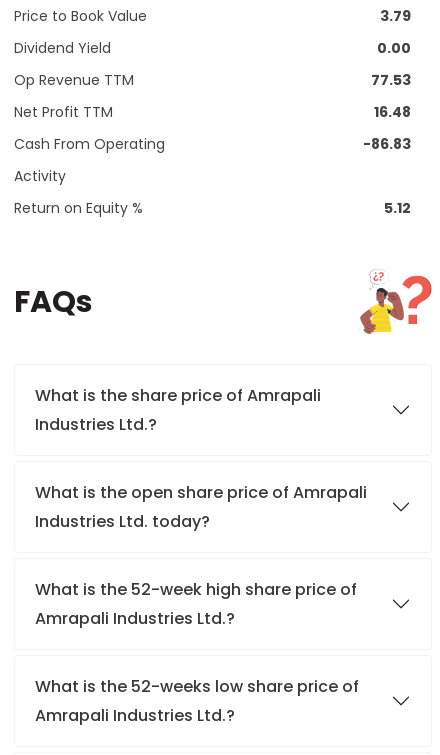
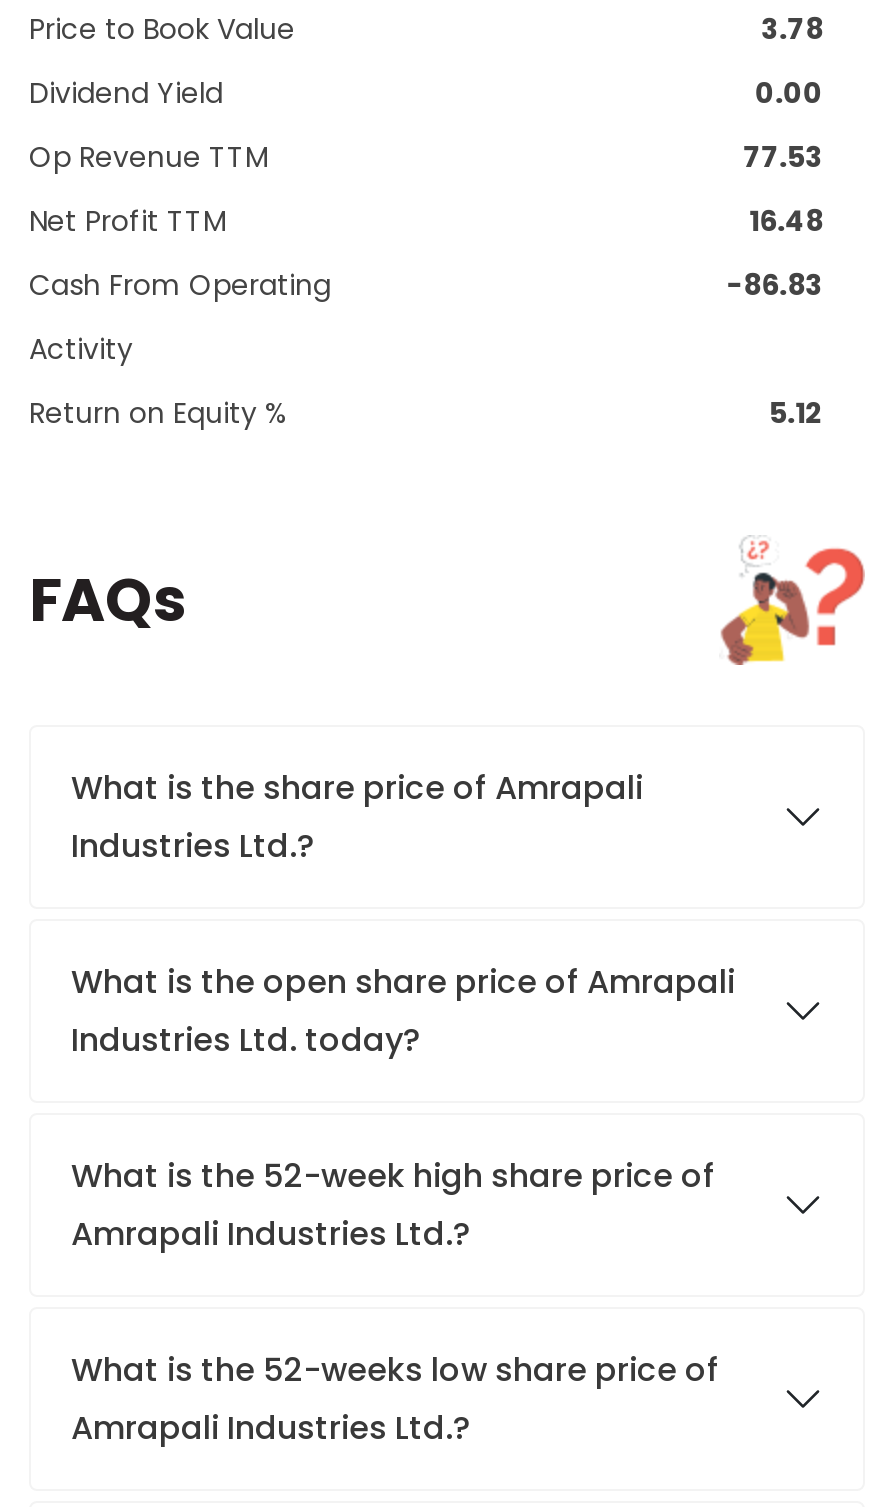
[380,6,411,26] 3.79 -> [761,9,823,49] 3.78

